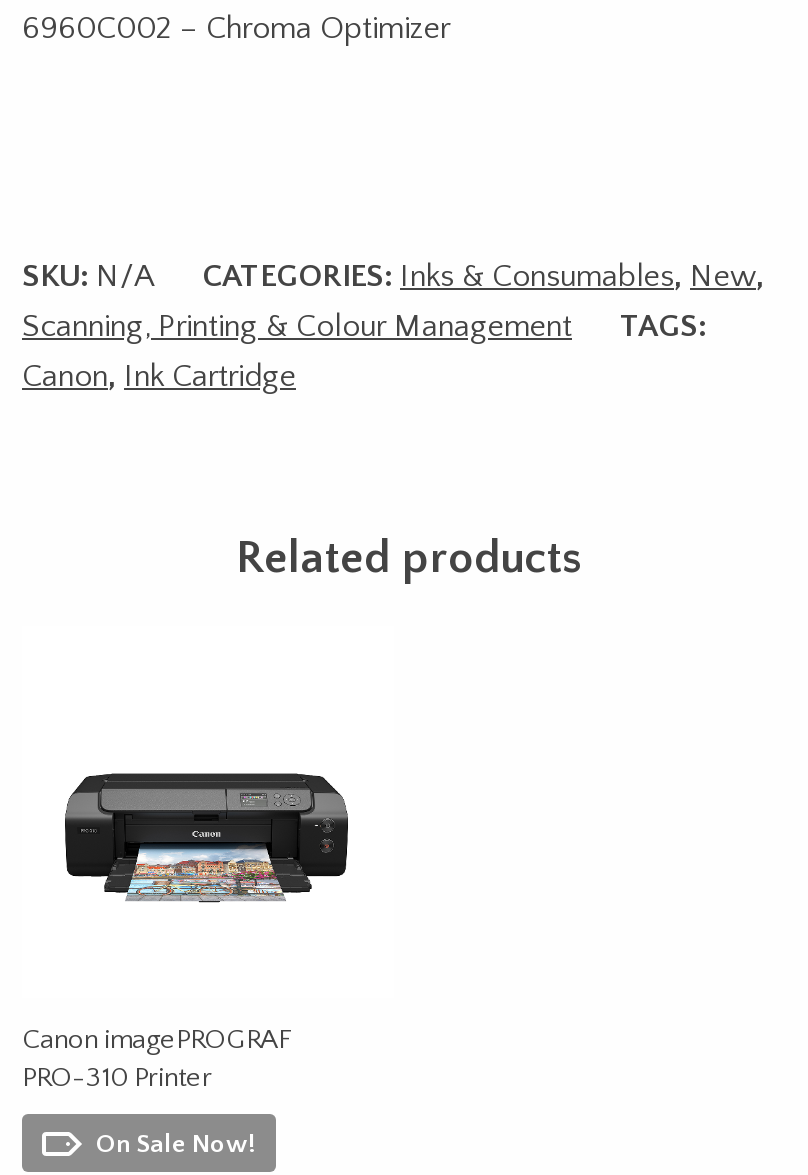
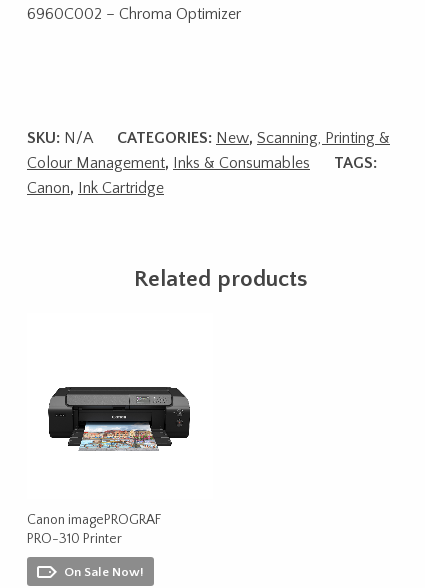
[22,257,764,343] CATEGORIES: Inks & Consumables, New, | Scanning, Printing & Colour Management -> [27,129,390,172] CATEGORIES: New, Scanning, Printing & | Colour Management, Inks & Consumables

